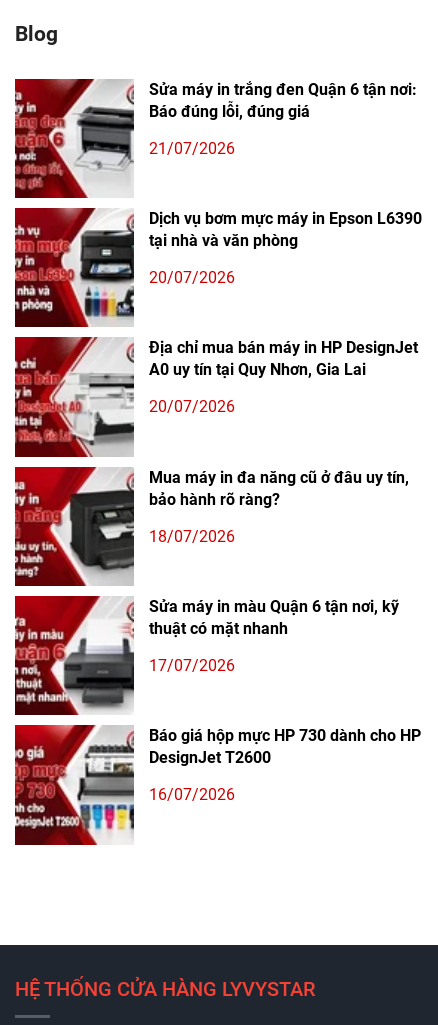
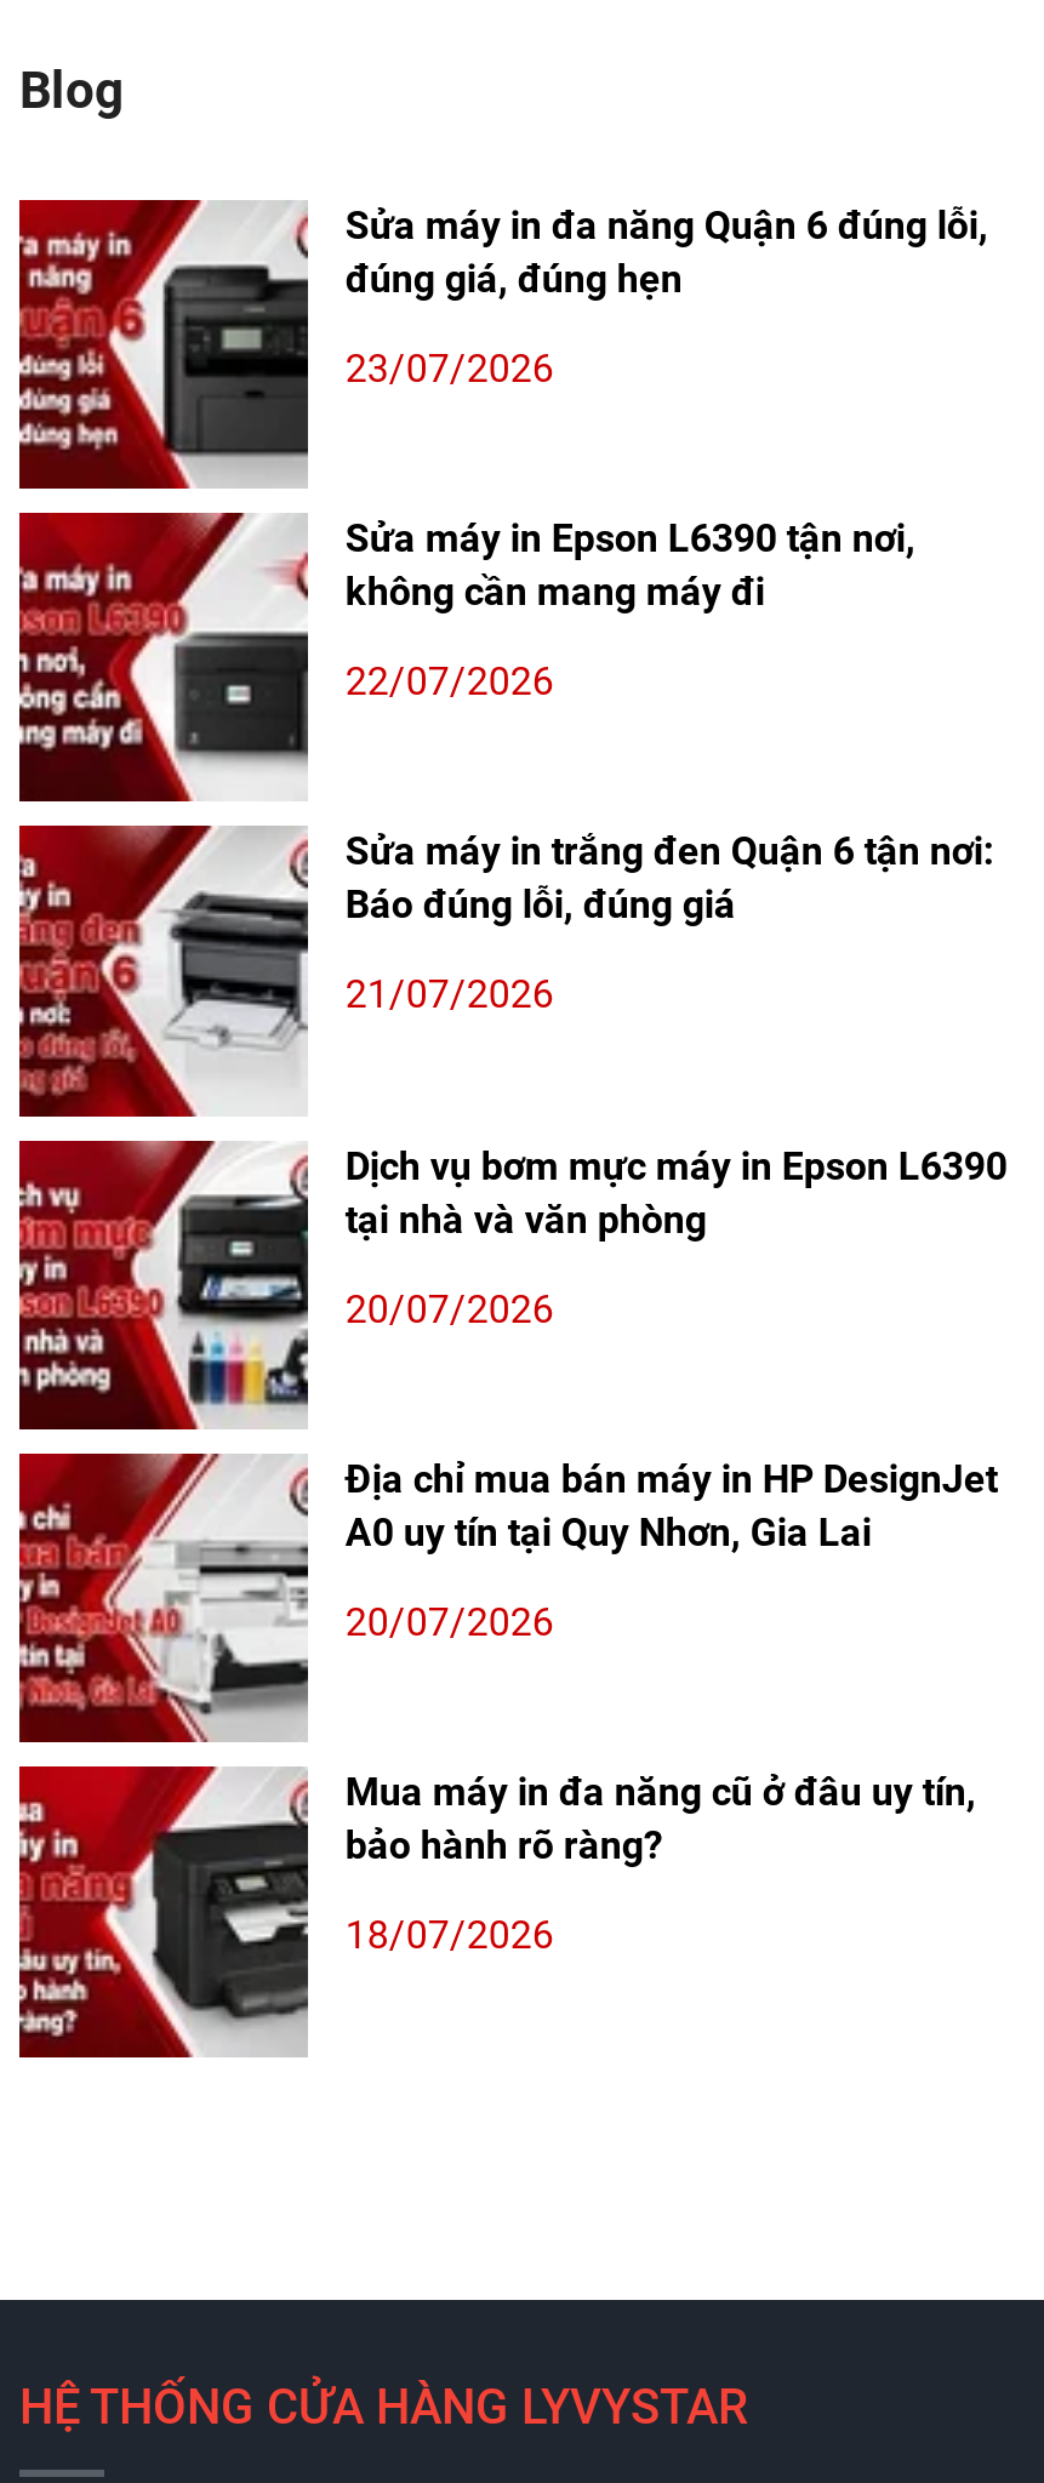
none -> [17,200,988,489] [image] | Sửa máy in đa năng Quận 6 đúng lỗi, | đúng giá, đúng hẹn | 23/07/2026
none -> [17,510,915,801] [image] | Sửa máy in Epson L6390 tận nơi, | không cần mang máy đi | 22/07/2026
moved [13,74,422,586] -> [15,816,1007,2057]: [image] | Sửa máy in trắng đen Quận 6 tận nơi: | Báo đúng lỗi, đúng giá | ... | bảo hành rõ ràng? | 18/07/2026
[14,596,399,715] [image] | Sửa máy in màu Quận 6 tận nơi, kỹ | thuật có mặt nhanh | 17/07/2026 -> none
[15,725,421,846] [image] | Báo giá hộp mực HP 730 dành cho HP | DesignJet T2600 | 16/07/2026 -> none

